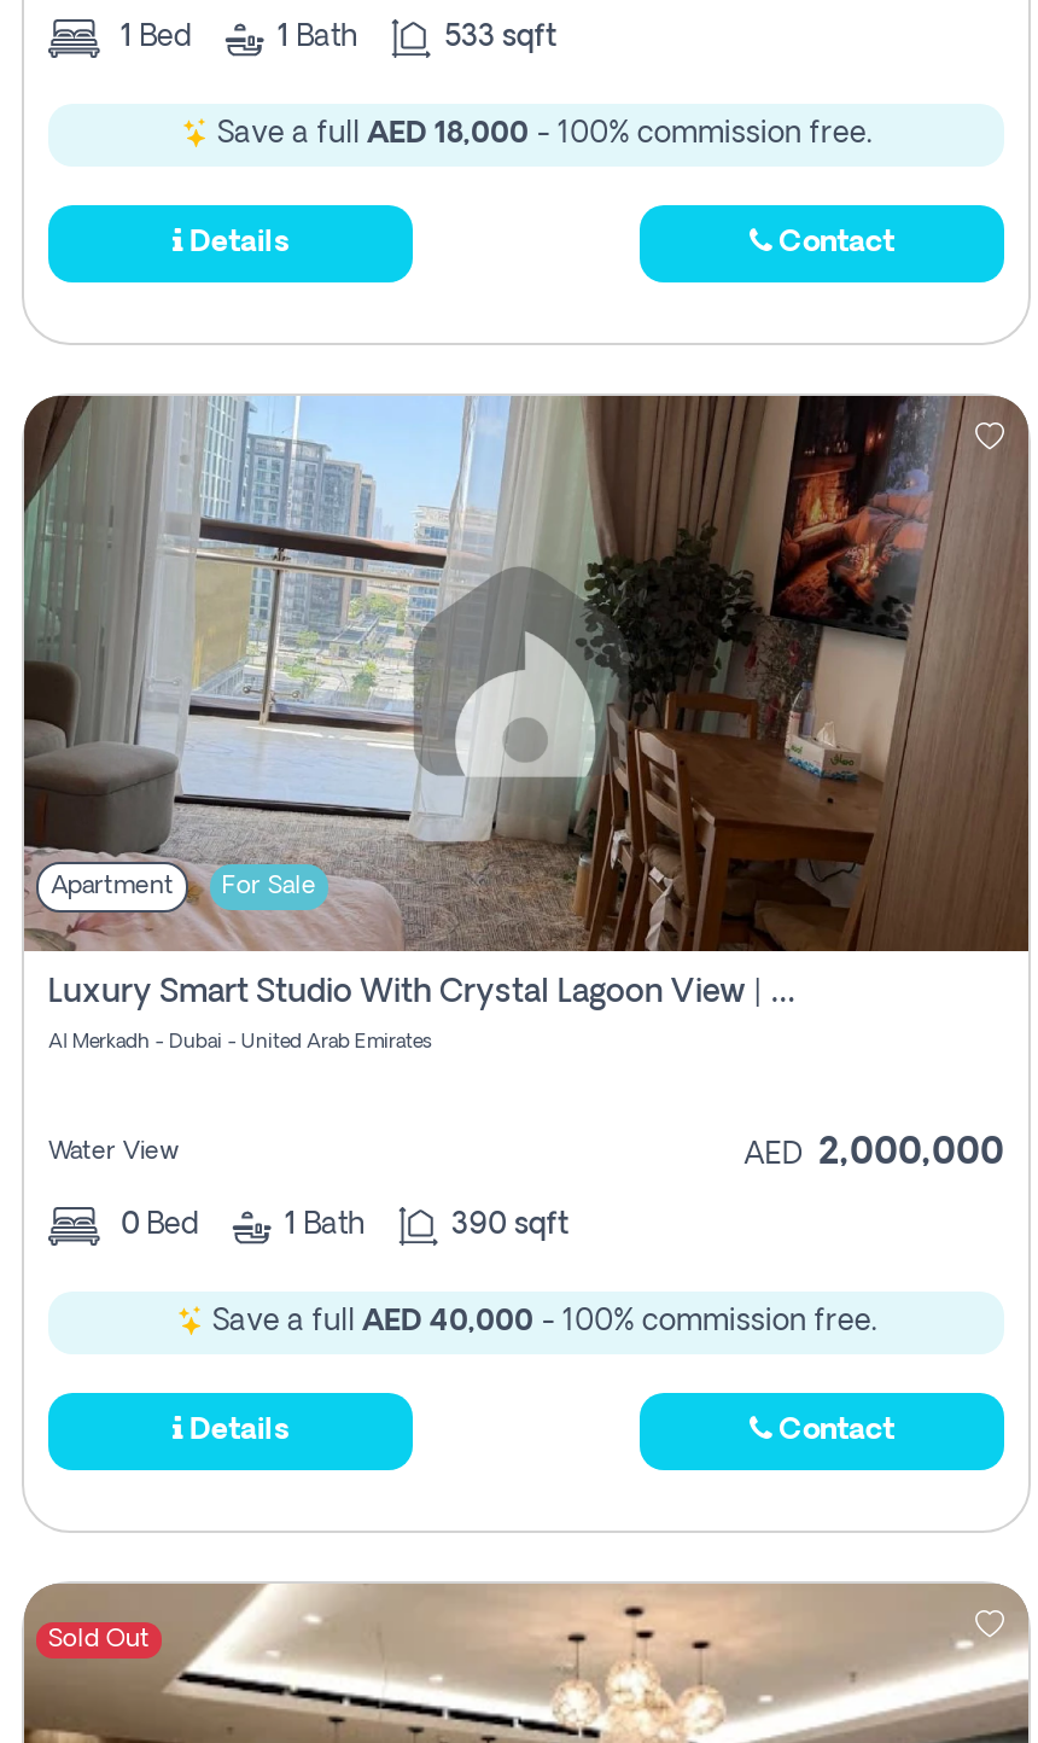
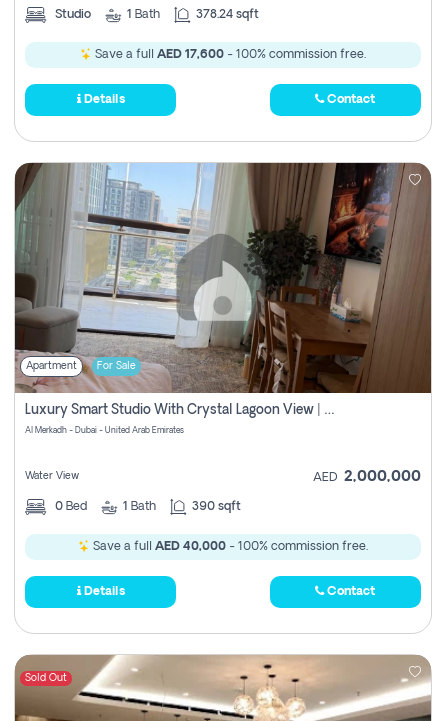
[113,24,191,53] 1 Bed -> [52,9,91,21] Studio
[444,24,558,53] 533 sqft -> [196,9,259,21] 378.24 sqft
[210,121,871,150] Save a full AED 18,000 - 100% commission free. -> [92,49,366,61] Save a full AED 17,600 - 100% commission free.

